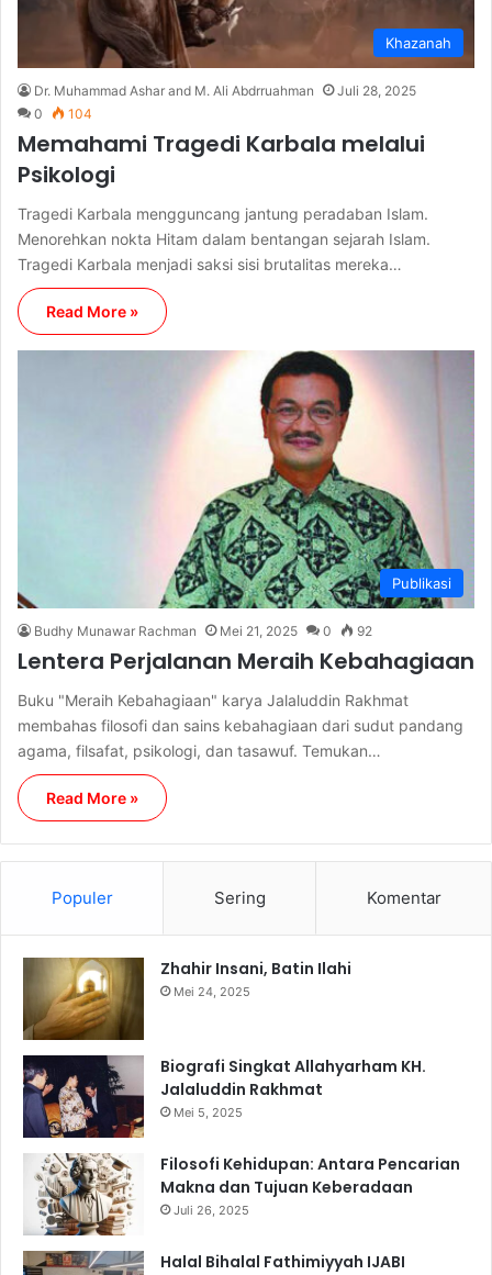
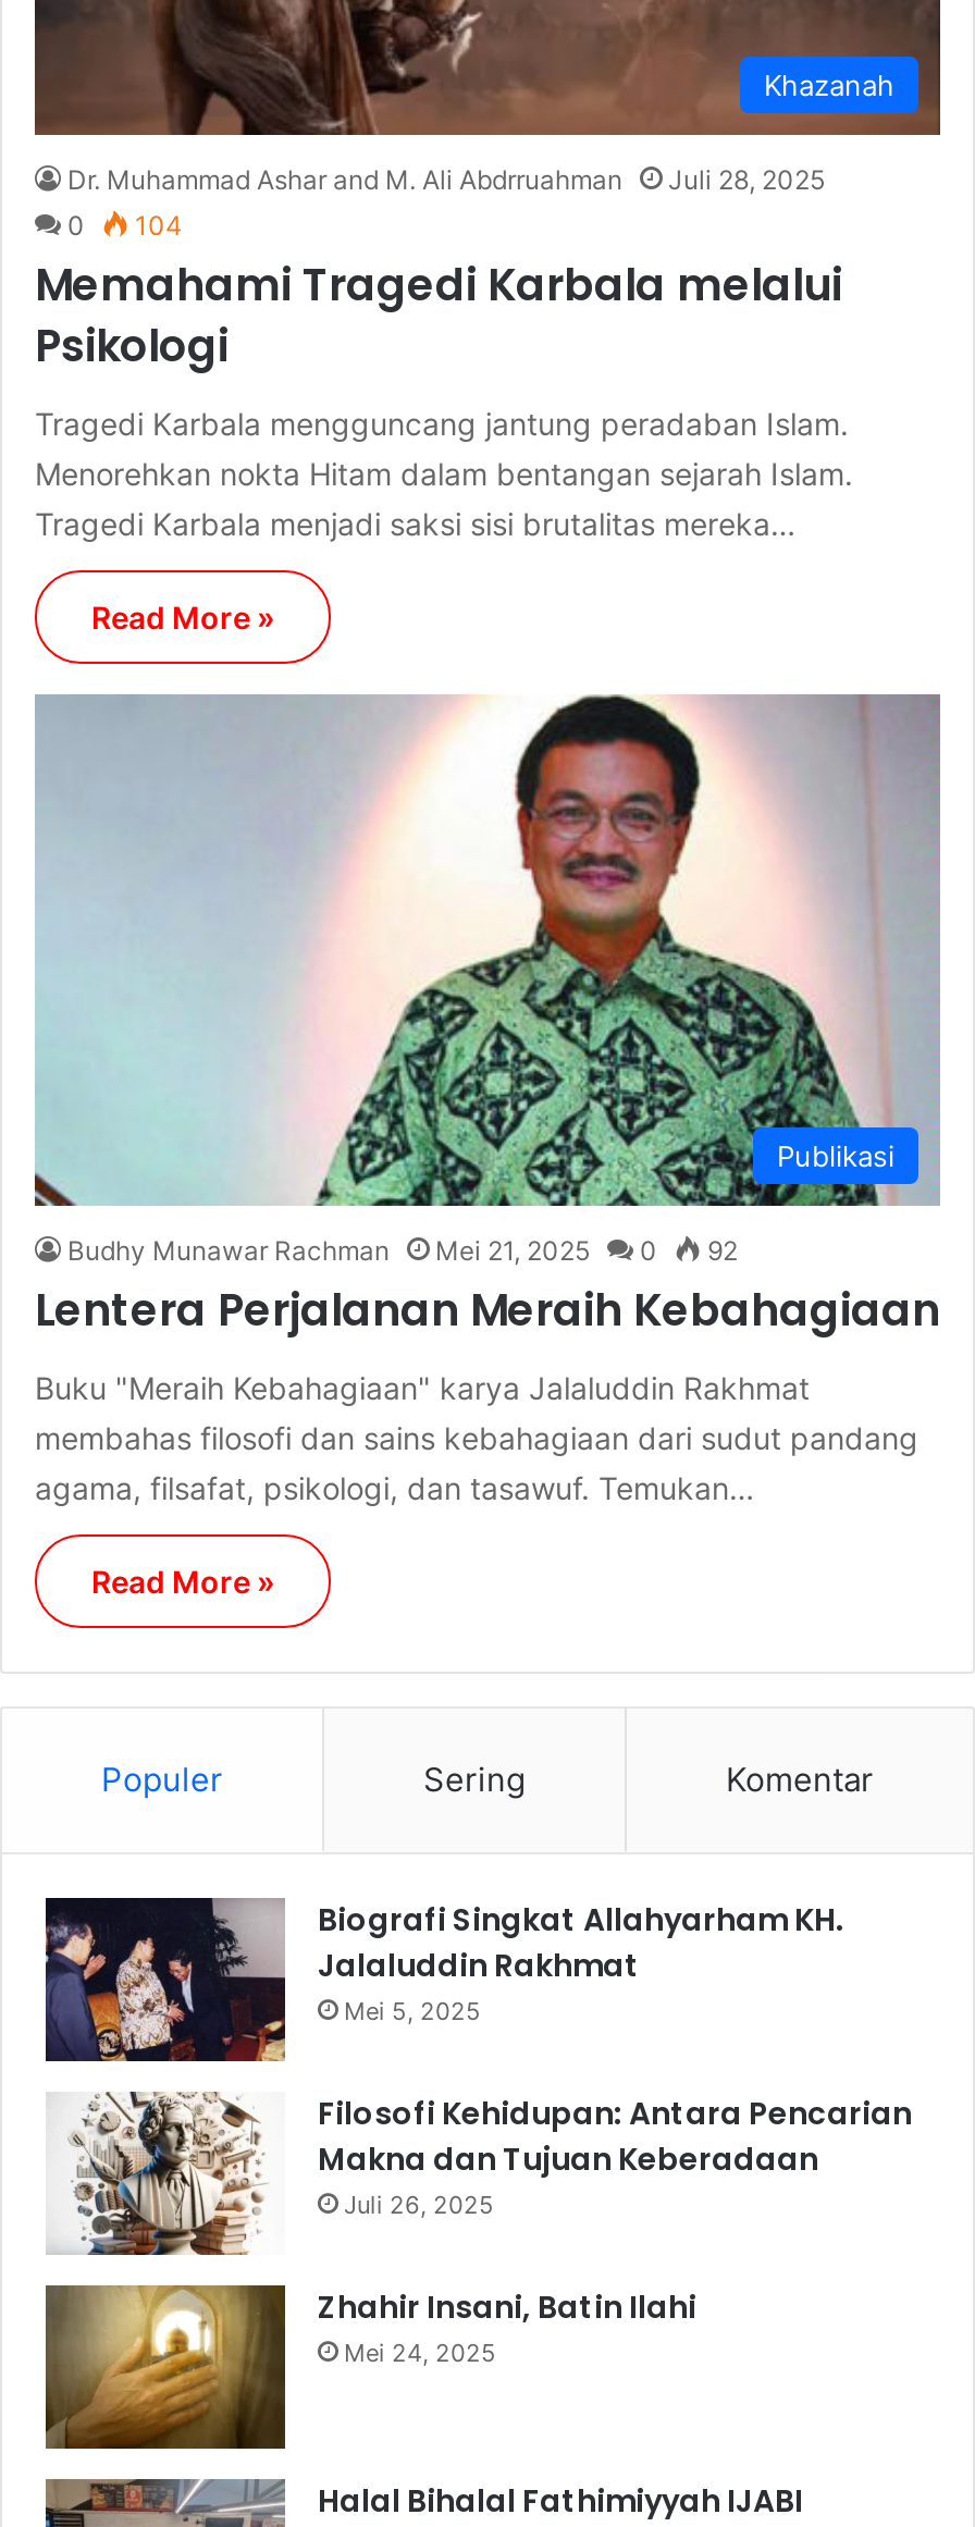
moved [23,957,351,1041] -> [44,2283,696,2451]: [image] | Zhahir Insani, Batin Ilahi | Mei 24, 2025
moved [21,1054,460,1218] -> [41,1896,912,2220]: [image] | Biografi Singkat Allahyarham KH. | Jalaluddin Rakhmat | Mei 5, 2025 | Filosofi Kehidupan: Antara Pencarian | Makna dan Tujuan Keberadaan | Juli 26, 2025

